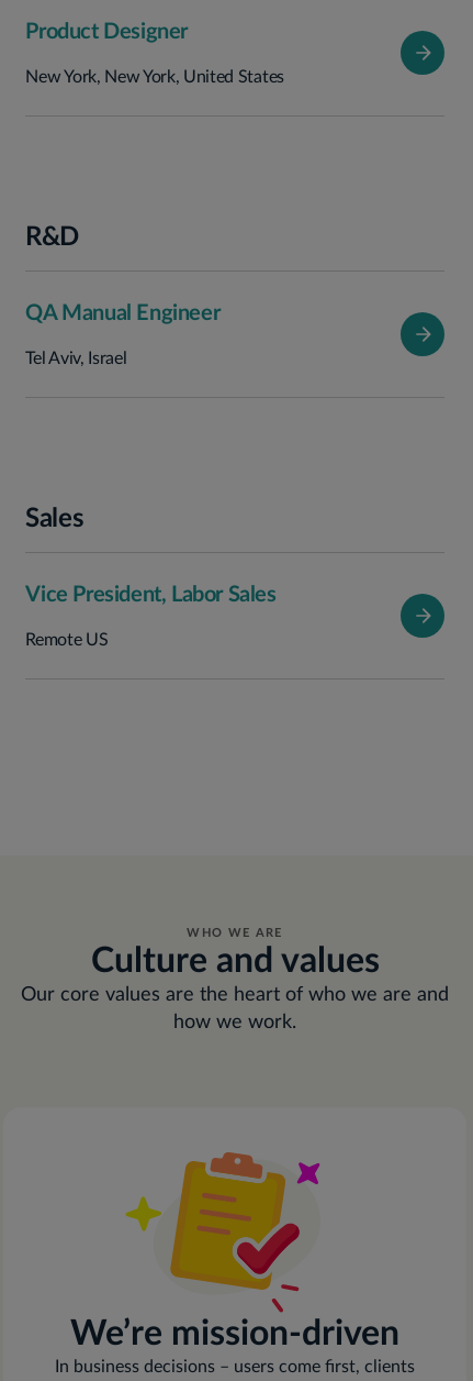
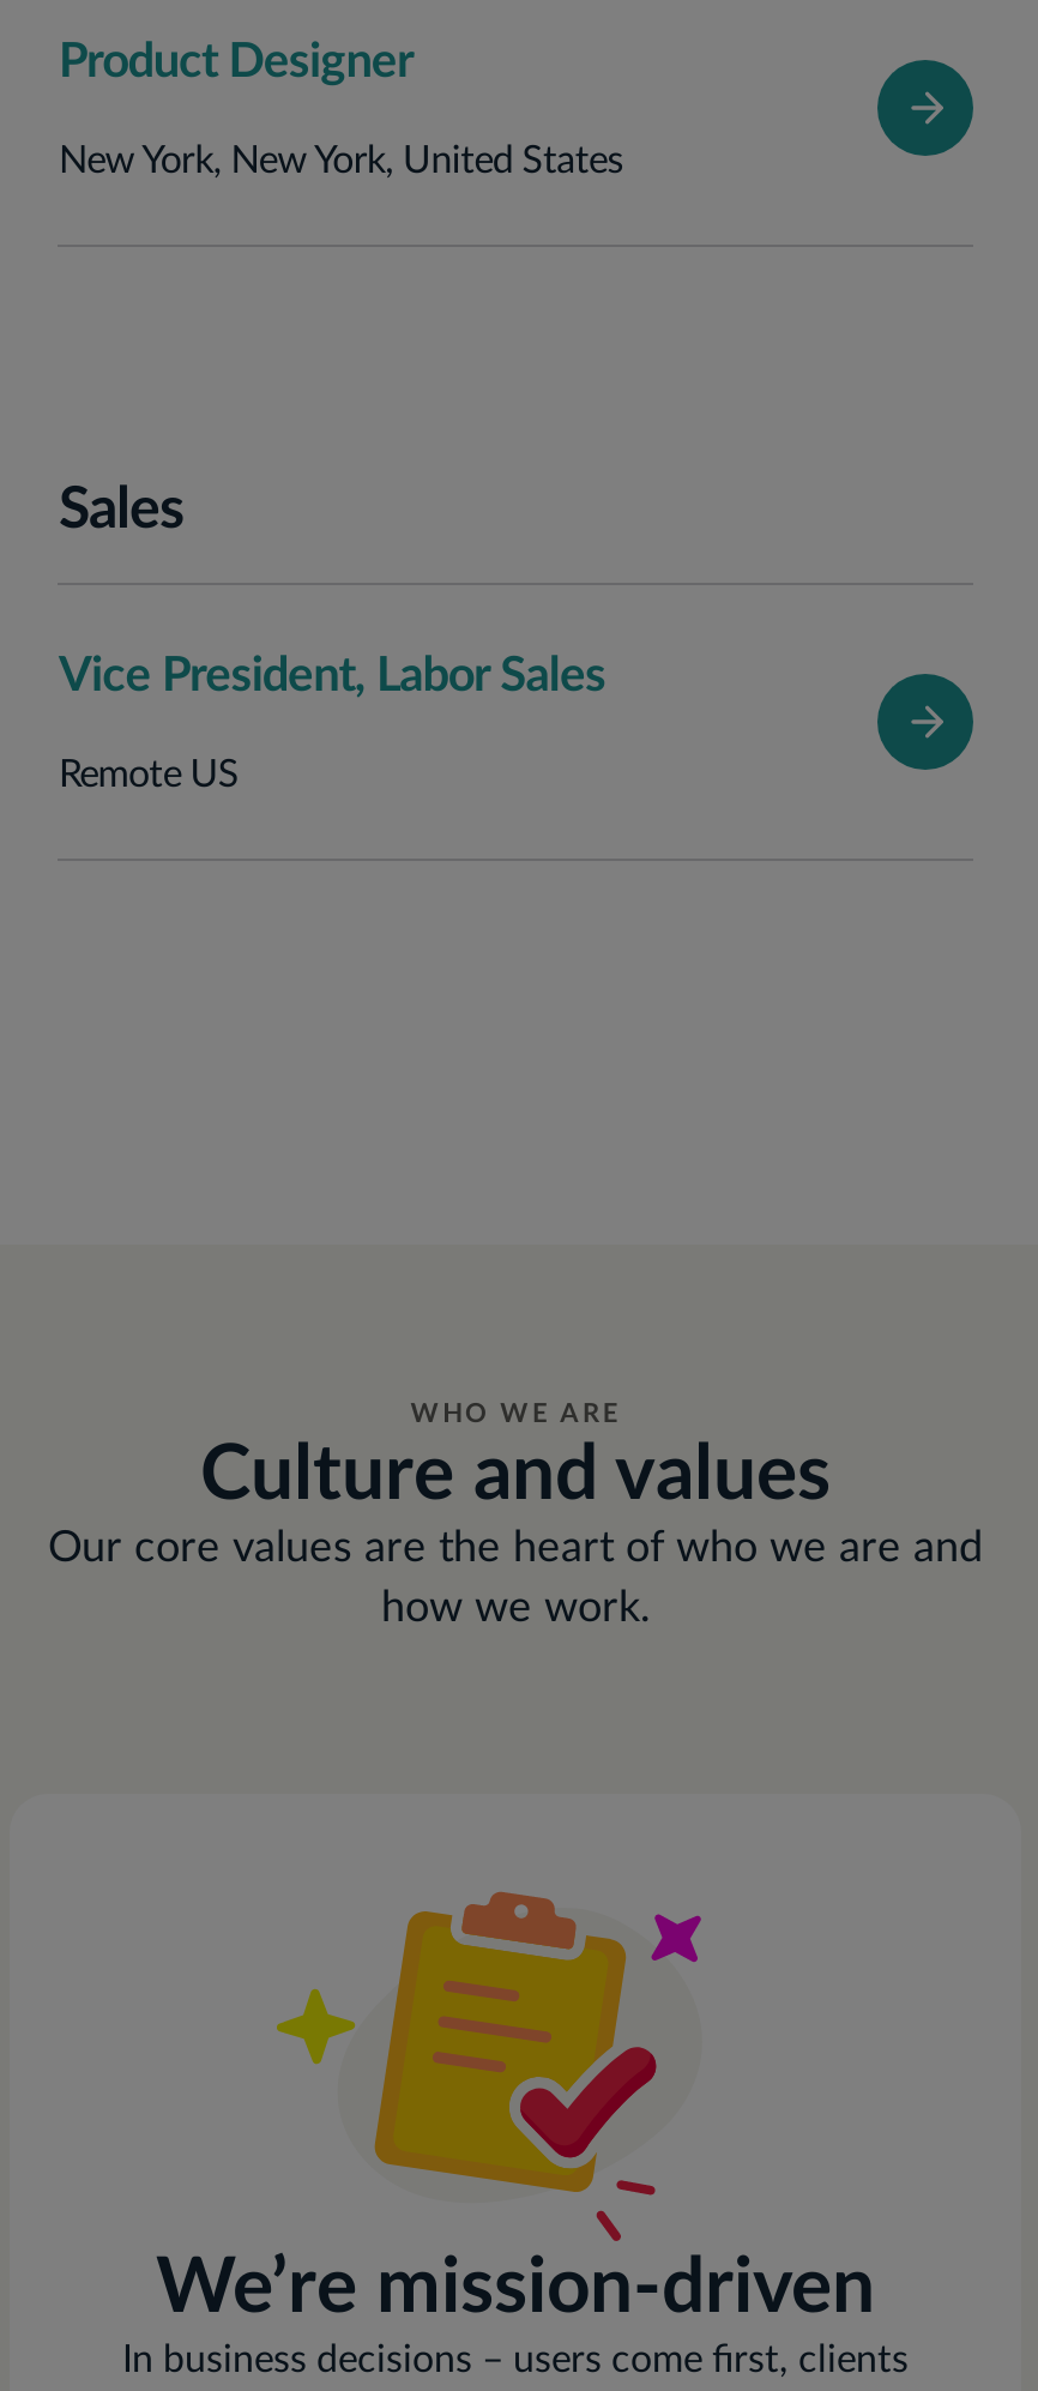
[26,225,220,367] R&D | QA Manual Engineer | Tel Aviv, Israel -> none

